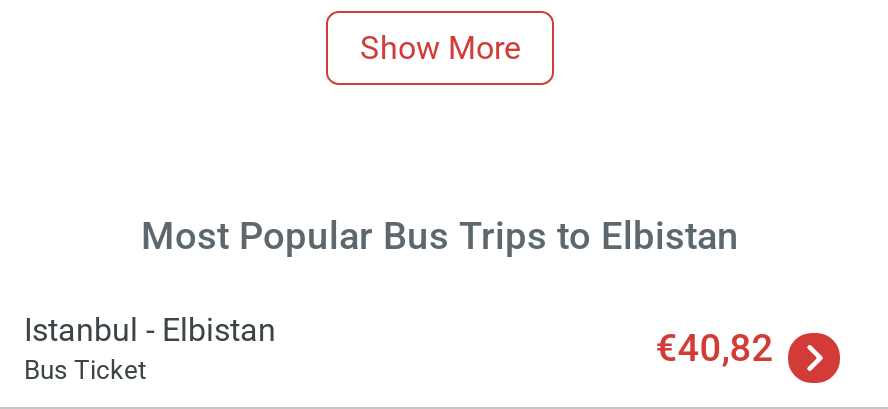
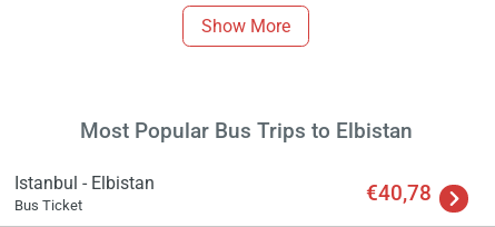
[655,325,773,371] €40,82 -> [366,180,431,206] €40,78

